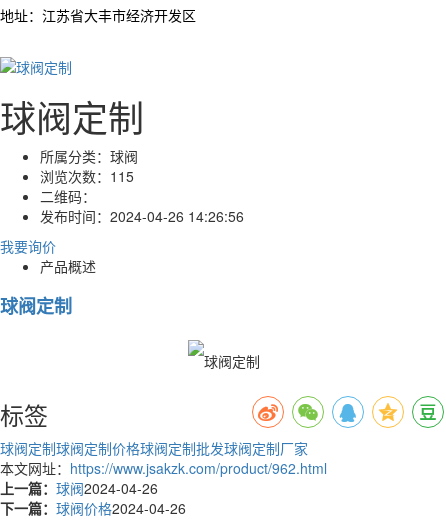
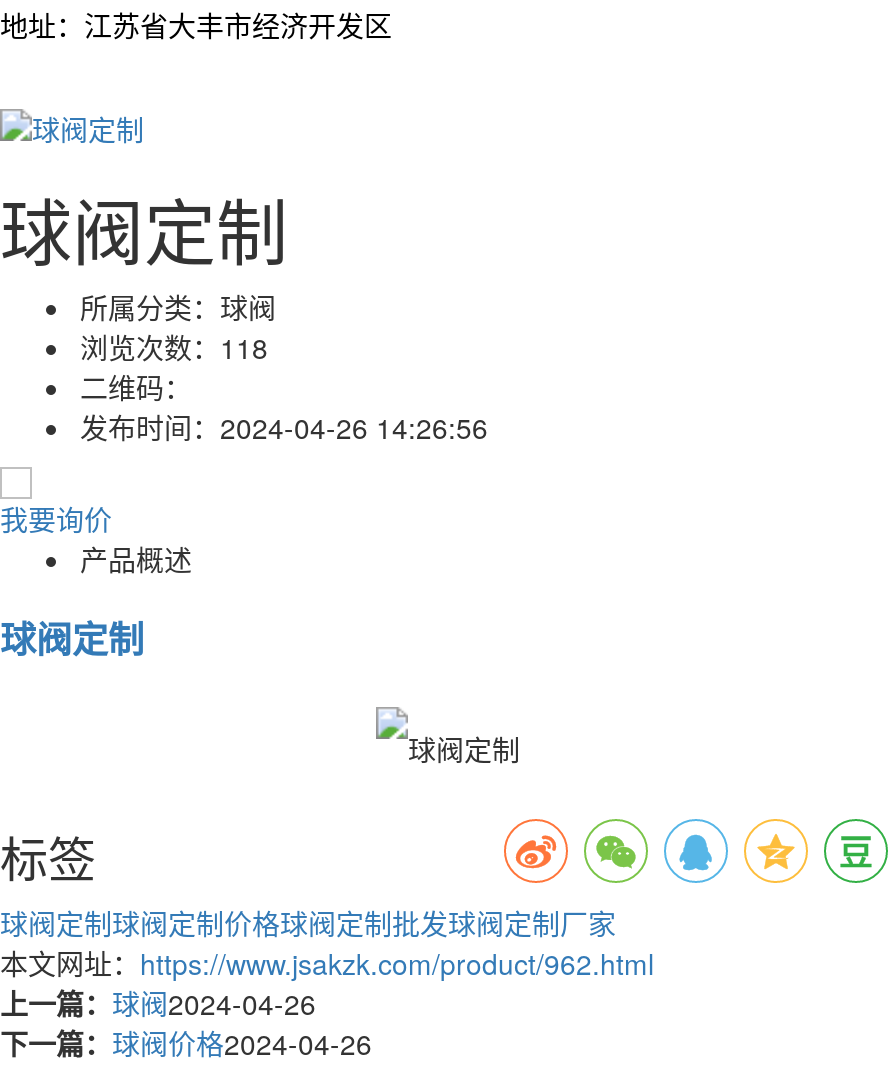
[40,166,134,186] 浏览次数：115 -> [80,327,268,367] 浏览次数：118

